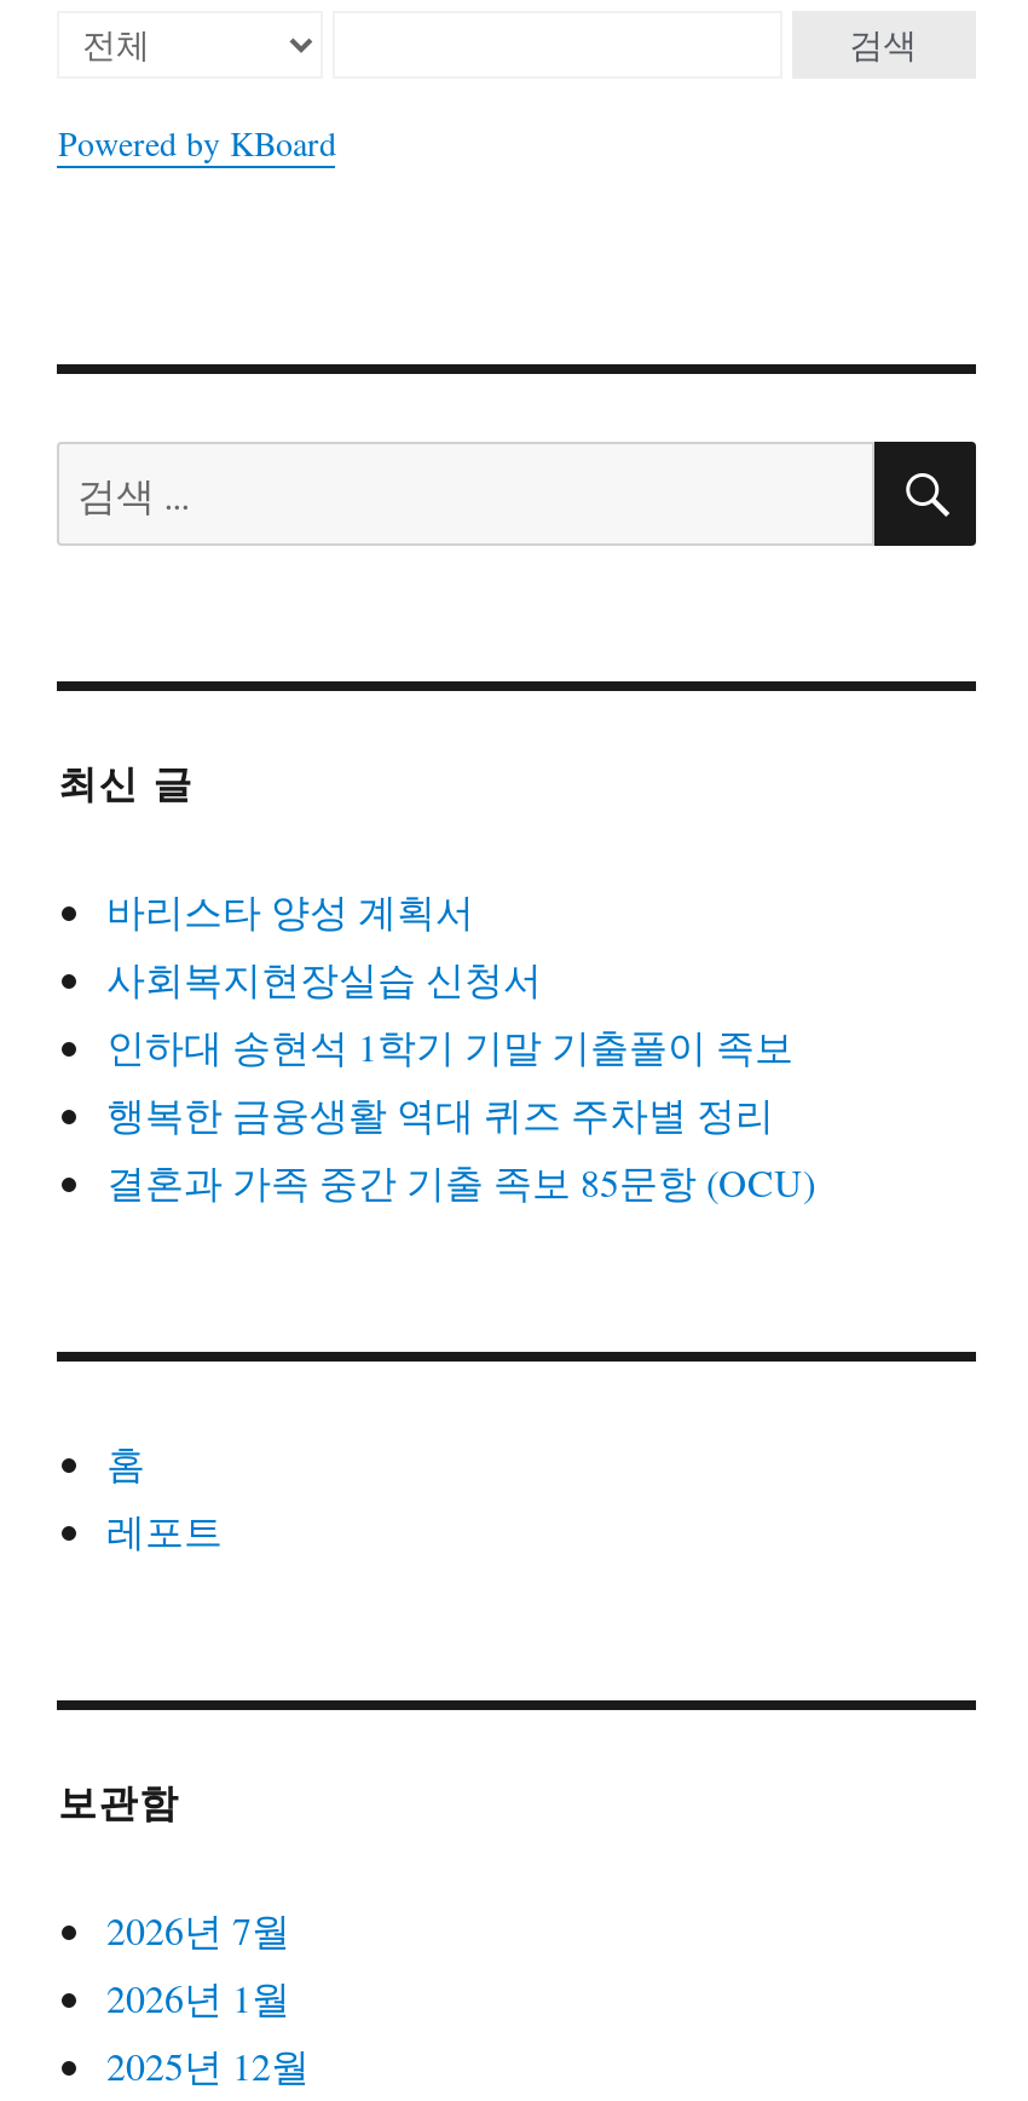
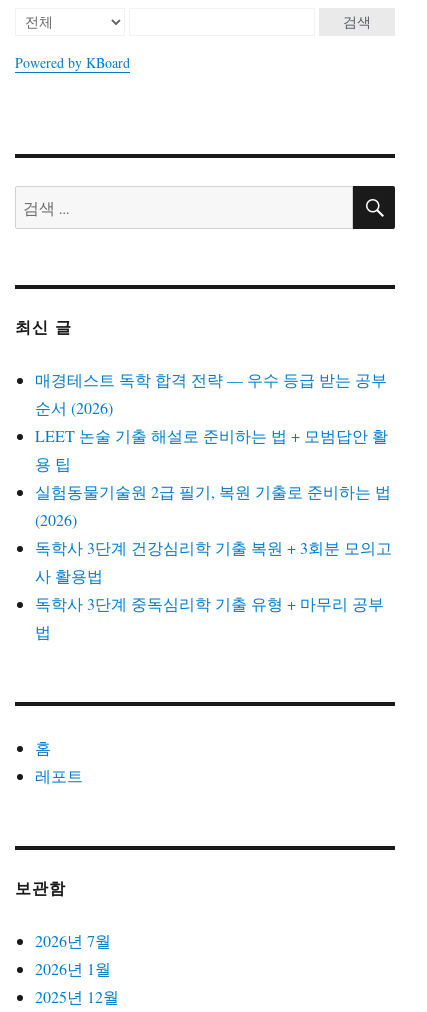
[106,886,815,1208] 바리스타 양성 계획서 | 사회복지현장실습 신청서 | 인하대 송현석 1학기 기말 기출풀이 족보 | 행복한 금융생활 역대 퀴즈 주차별 정리 | 결혼과 가족 중간 기출 족보 85문항 (OCU) -> [35,369,392,642] 매경테스트 독학 합격 전략 — 우수 등급 받는 공부 | 순서 (2026) | LEET 논술 기출 해설로 준비하는 법 + 모범답안 활 | 용 팁 | 실험동물기술원 2급 필기, 복원 기출로 준비하는 법 | (2026) | 독학사 3단계 건강심리학 기출 복원 + 3회분 모의고 | 사 활용법 | 독학사 3단계 중독심리학 기출 유형 + 마무리 공부 | 법

